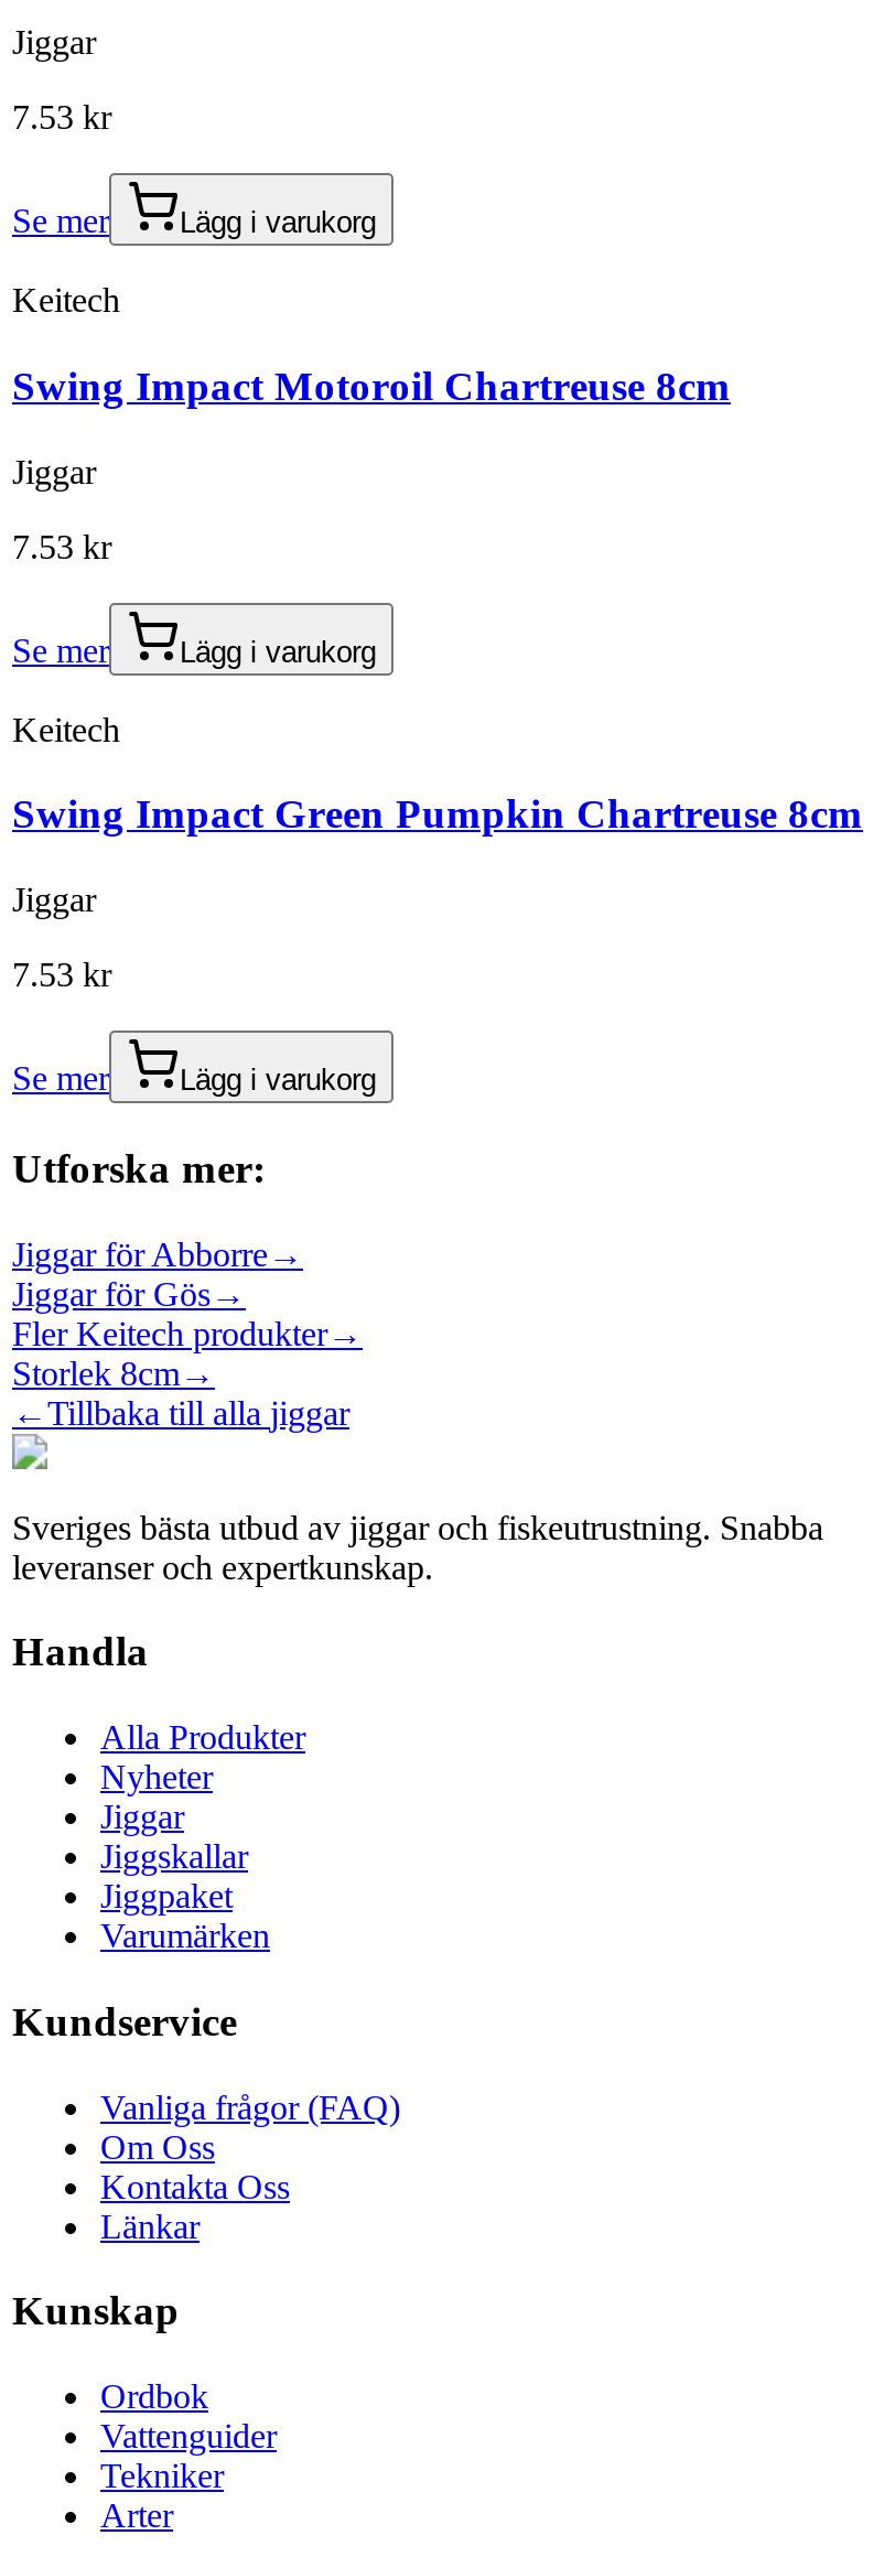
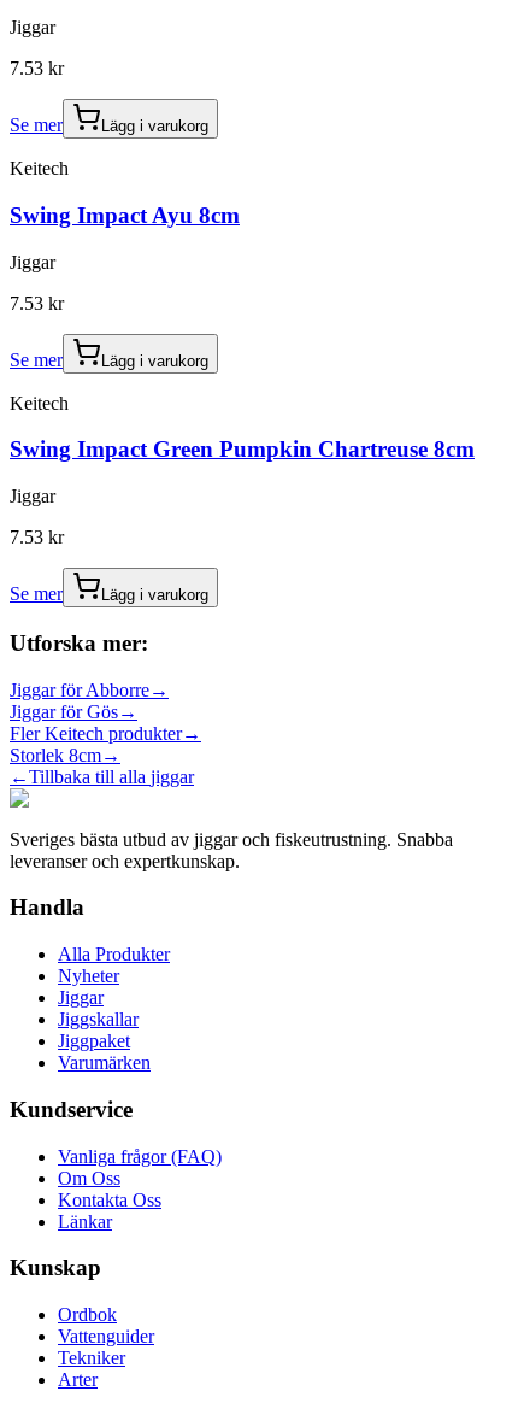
[12,363,731,409] Swing Impact Motoroil Chartreuse 8cm -> [10,202,240,228] Swing Impact Ayu 8cm

